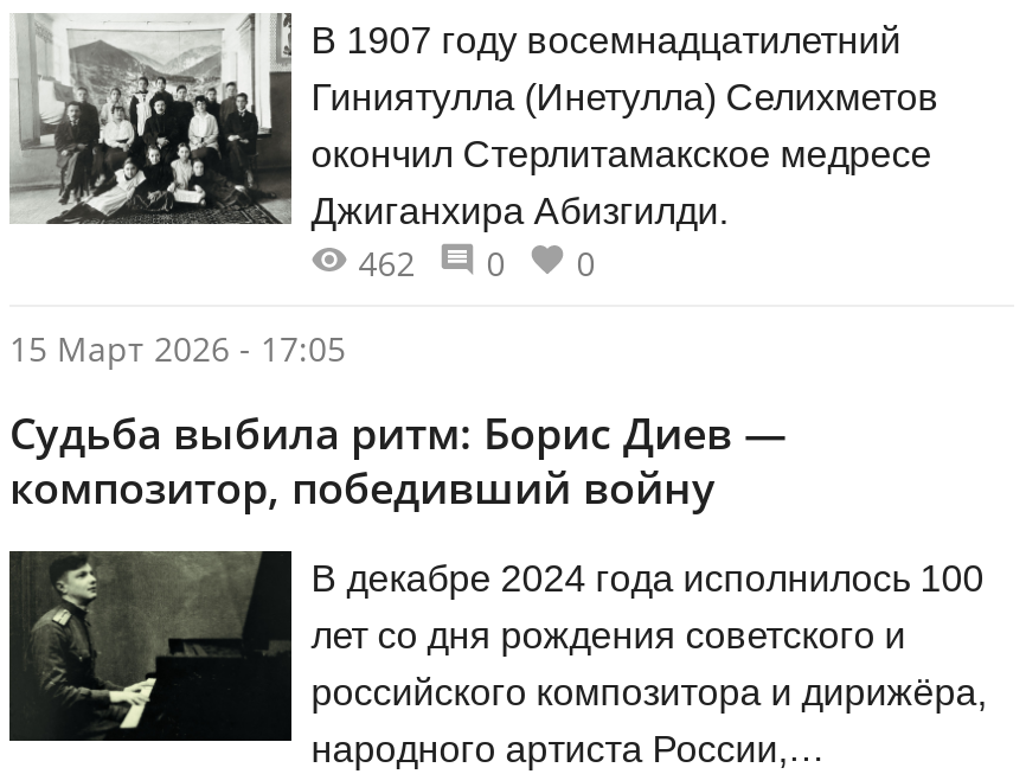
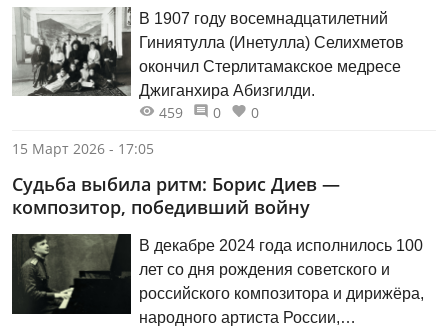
[358,240,595,285] 462 0 0 -> [159,103,259,122] 459 0 0

